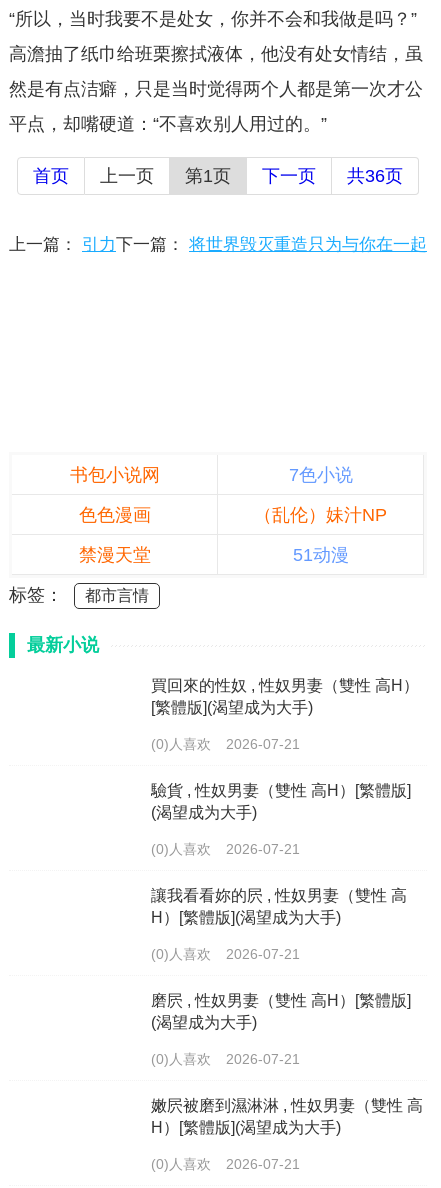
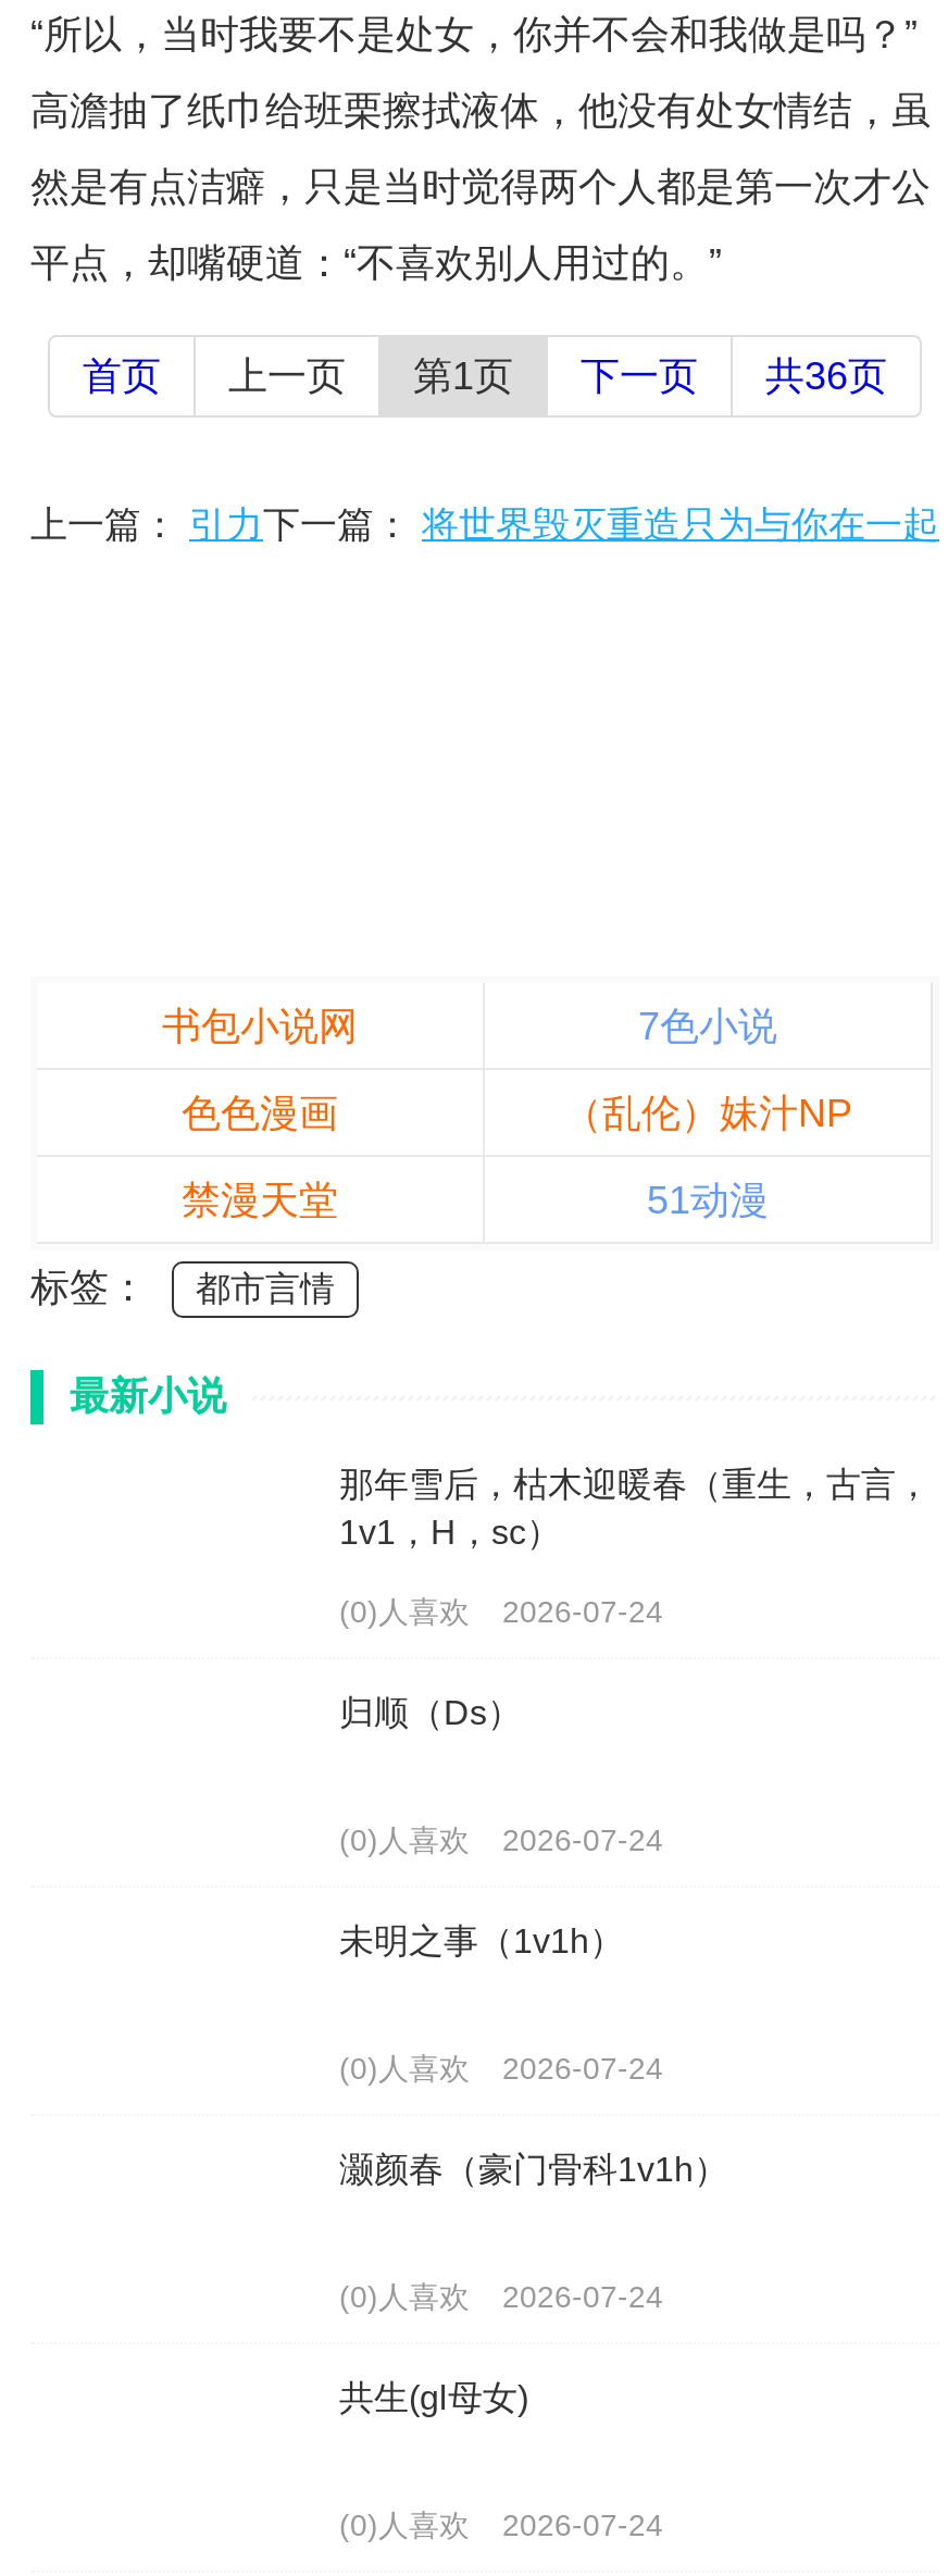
[151,677,419,716] 買回來的性奴 , 性奴男妻（雙性 高H） | [繁體版](渴望成为大手) -> [339,1466,931,1551] 那年雪后，枯木迎暖春（重生，古言， | 1v1，H，sc）
[151,736,300,752] (0)人喜欢 2026-07-21 -> [339,1594,663,1629] (0)人喜欢 2026-07-24
[151,782,411,821] 驗貨 , 性奴男妻（雙性 高H）[繁體版] | (渴望成为大手) -> [339,1694,522,1731] 归顺（Ds）
[151,841,300,857] (0)人喜欢 2026-07-21 -> [339,1822,663,1857] (0)人喜欢 2026-07-24
[151,887,407,926] 讓我看看妳的屄 , 性奴男妻（雙性 高 | H）[繁體版](渴望成为大手) -> [339,1922,624,1959] 未明之事（1v1h）
[151,946,300,962] (0)人喜欢 2026-07-21 -> [339,2051,663,2086] (0)人喜欢 2026-07-24
[151,992,411,1031] 磨屄 , 性奴男妻（雙性 高H）[繁體版] | (渴望成为大手) -> [339,2151,728,2188] 灏颜春（豪门骨科1v1h）
[151,1051,300,1067] (0)人喜欢 2026-07-21 -> [339,2279,663,2314] (0)人喜欢 2026-07-24
[151,1097,423,1136] 嫩屄被磨到濕淋淋 , 性奴男妻（雙性 高 | H）[繁體版](渴望成为大手) -> [339,2379,528,2416] 共生(gl母女)
[151,1156,300,1172] (0)人喜欢 2026-07-21 -> [339,2507,663,2542] (0)人喜欢 2026-07-24

